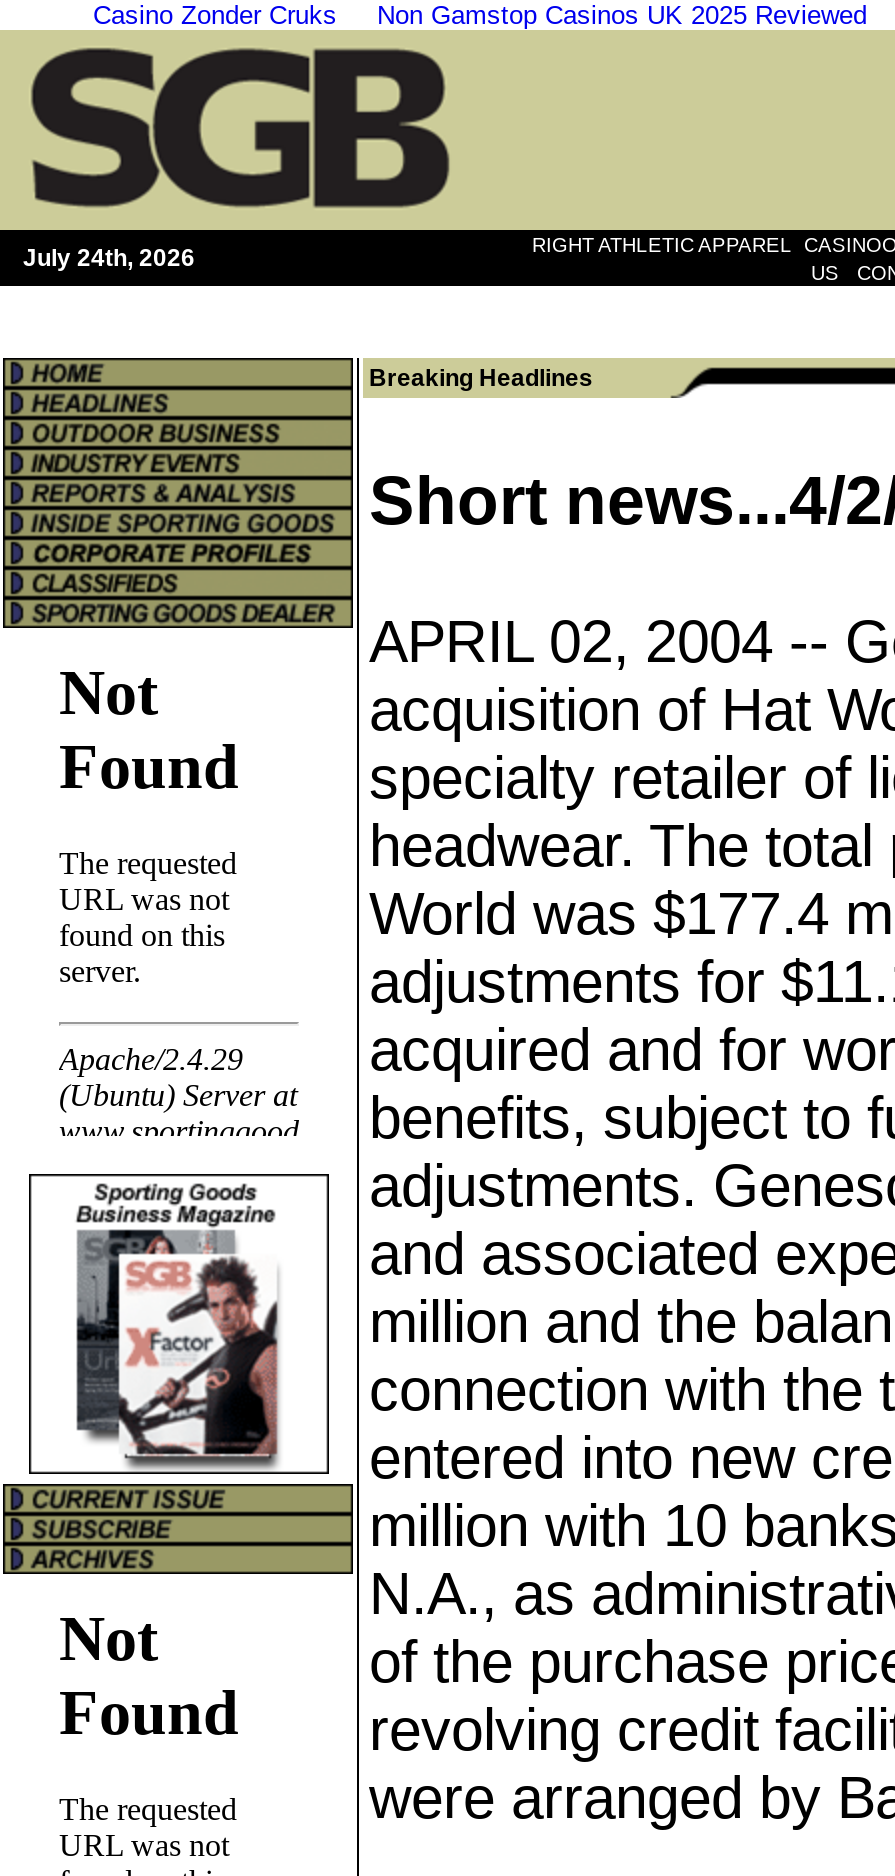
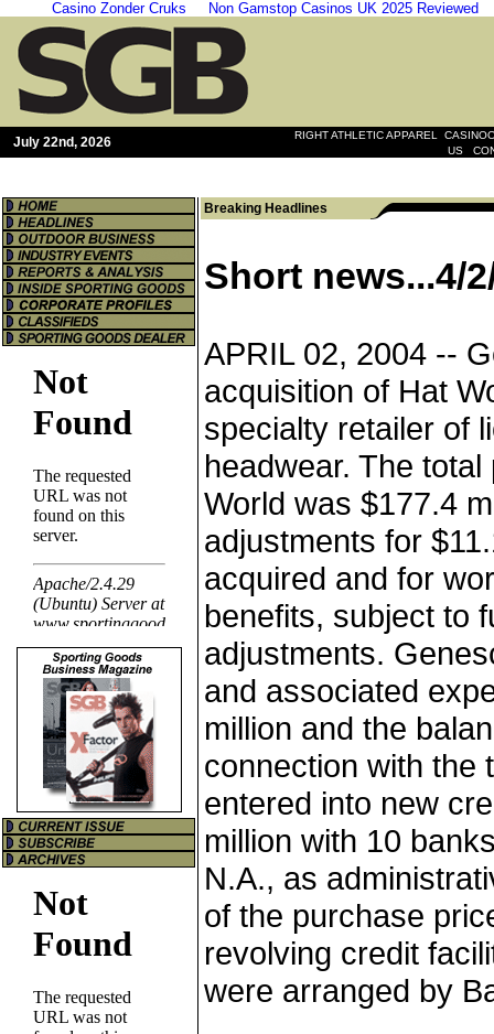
[23,244,195,272] July 24th, 2026 -> [13,134,111,150] July 22nd, 2026

